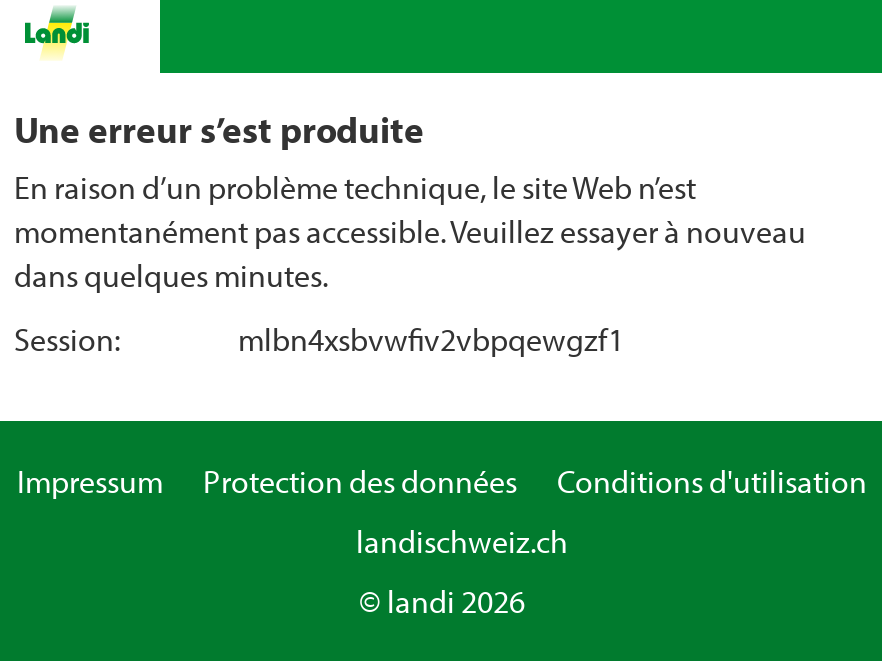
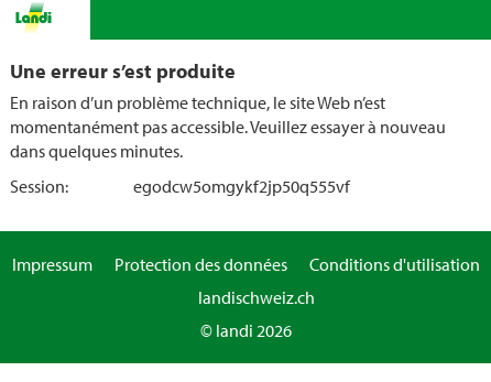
[238,319,624,359] mlbn4xsbvwfiv2vbpqewgzf1 -> [133,175,350,197] egodcw5omgykf2jp50q555vf

